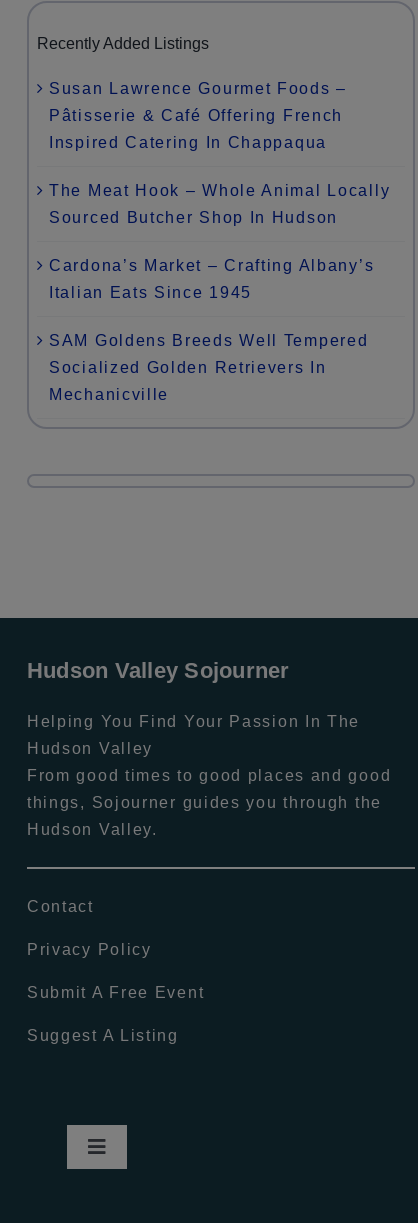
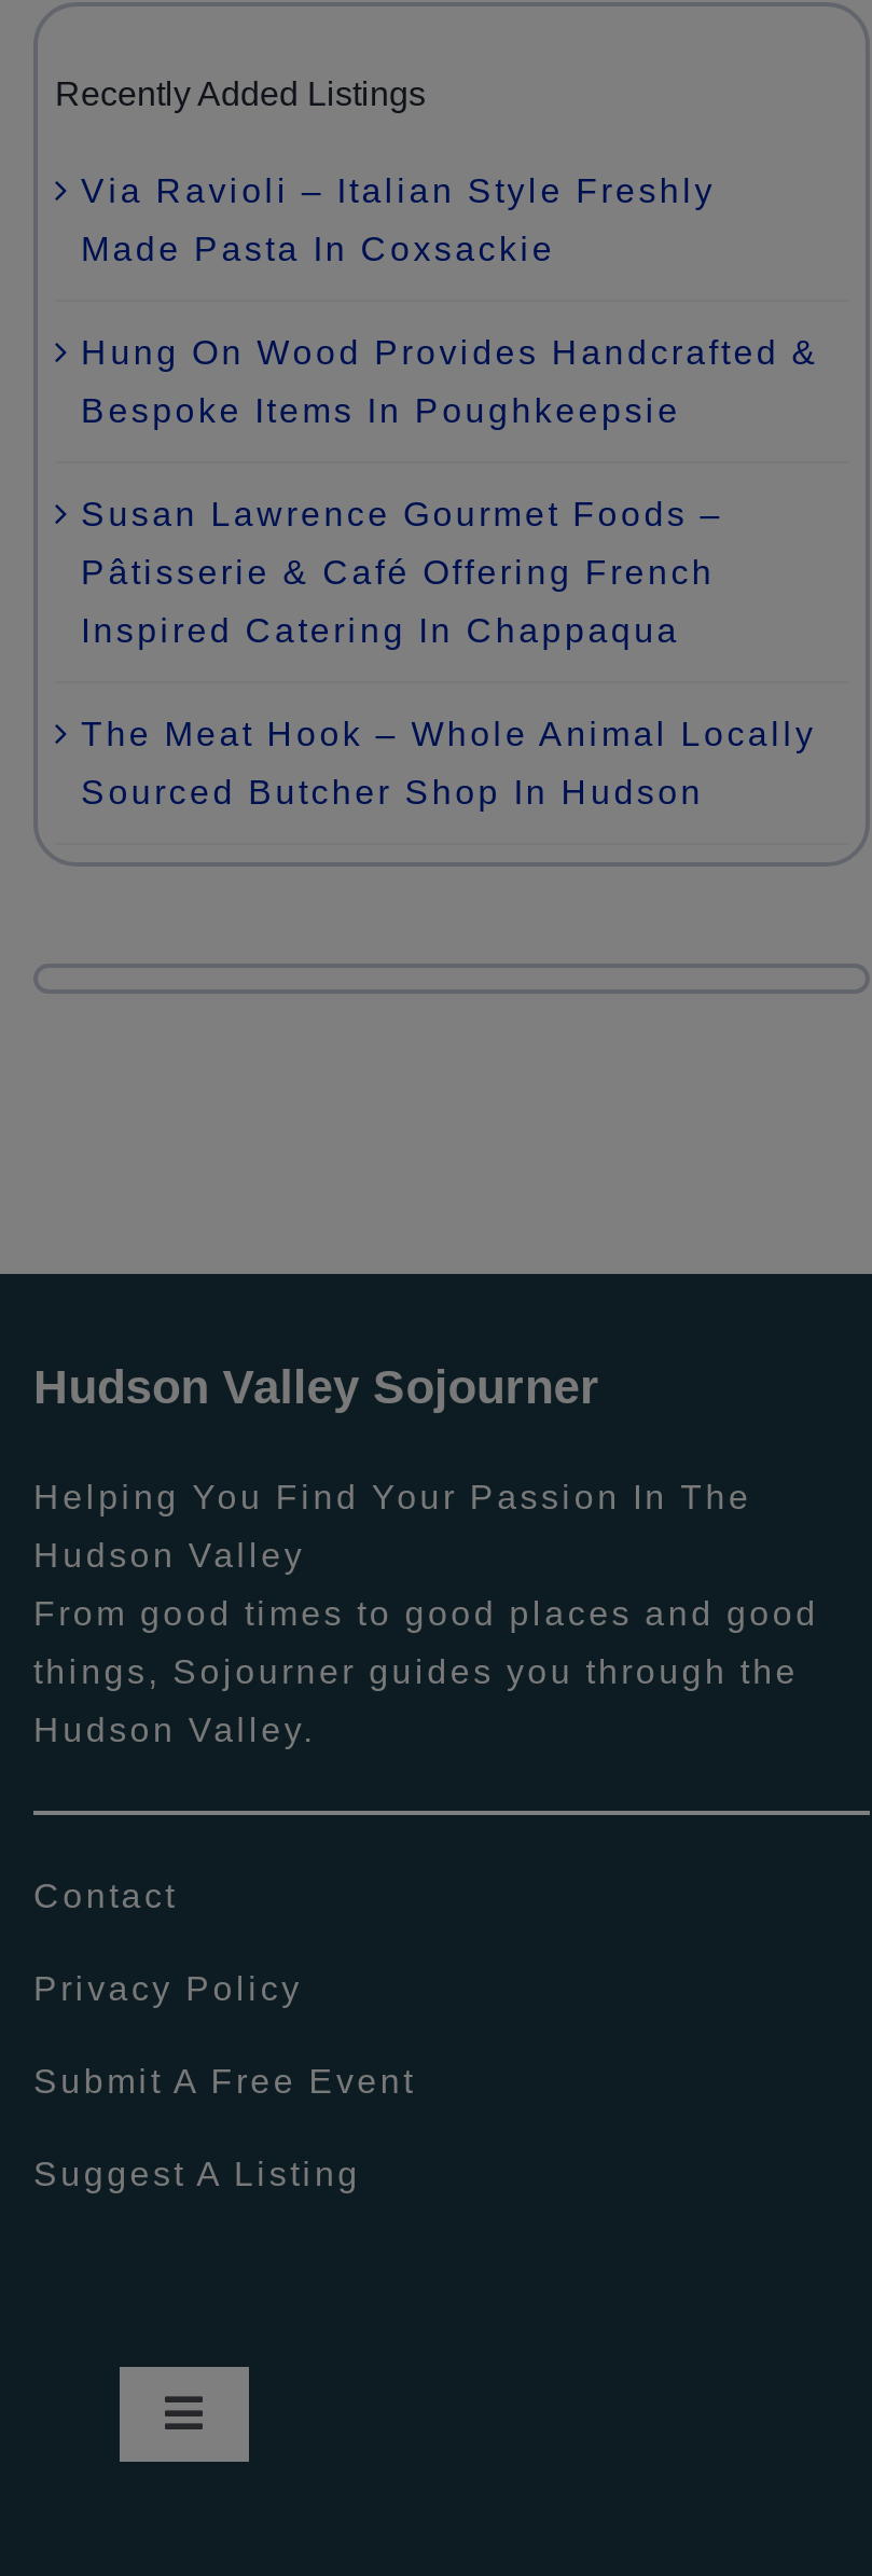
none -> [81,172,819,429] Via Ravioli – Italian Style Freshly | Made Pasta In Coxsackie | Hung On Wood Provides Handcrafted & | Bespoke Items In Poughkeepsie
moved [49,80,390,226] -> [81,495,816,810]: Susan Lawrence Gourmet Foods – | Pâtisserie & Café Offering French | Inspired Catering In Chappaqua | The Meat Hook – Whole Animal Locally | Sourced Butcher Shop In Hudson
[49,257,374,403] Cardona’s Market – Crafting Albany’s | Italian Eats Since 1945 | SAM Goldens Breeds Well Tempered | Socialized Golden Retrievers In | Mechanicville -> none

